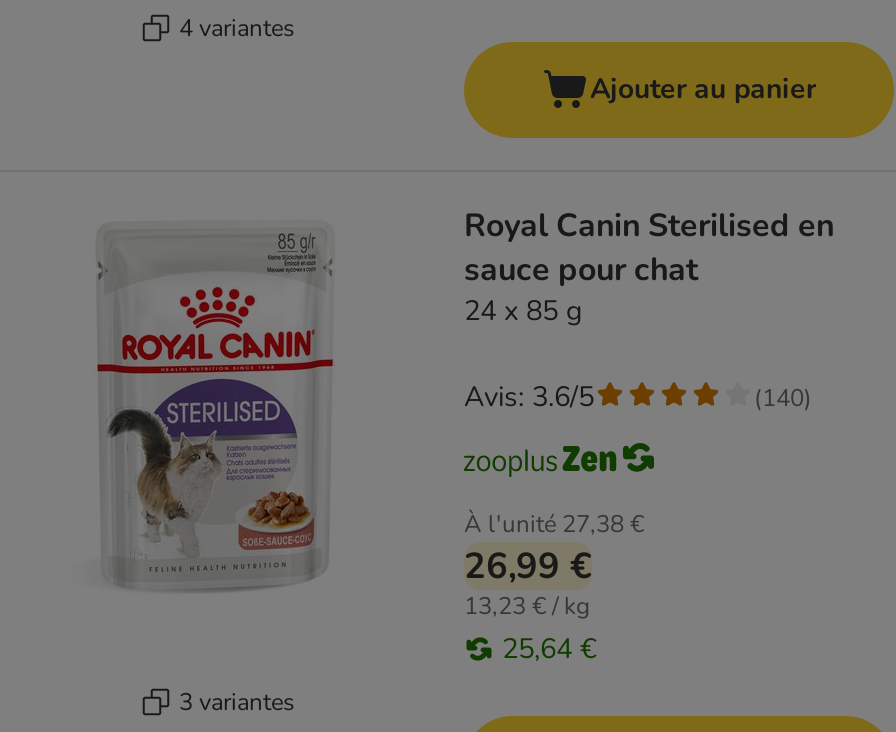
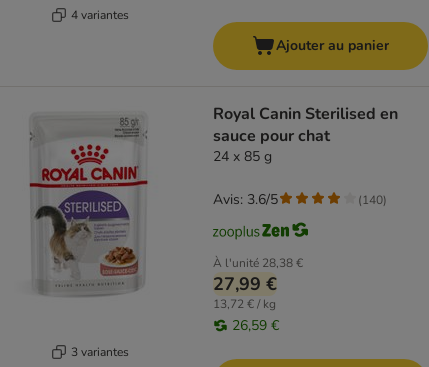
[464,508,644,540] À l'unité 27,38 € -> [213,255,303,271] À l'unité 28,38 €
[464,542,592,590] 26,99 € -> [213,272,277,296] 27,99 €
[464,590,590,622] 13,23 € / kg -> [213,296,276,312] 13,72 € / kg
[502,630,596,668] 25,64 € -> [232,316,279,335] 26,59 €

